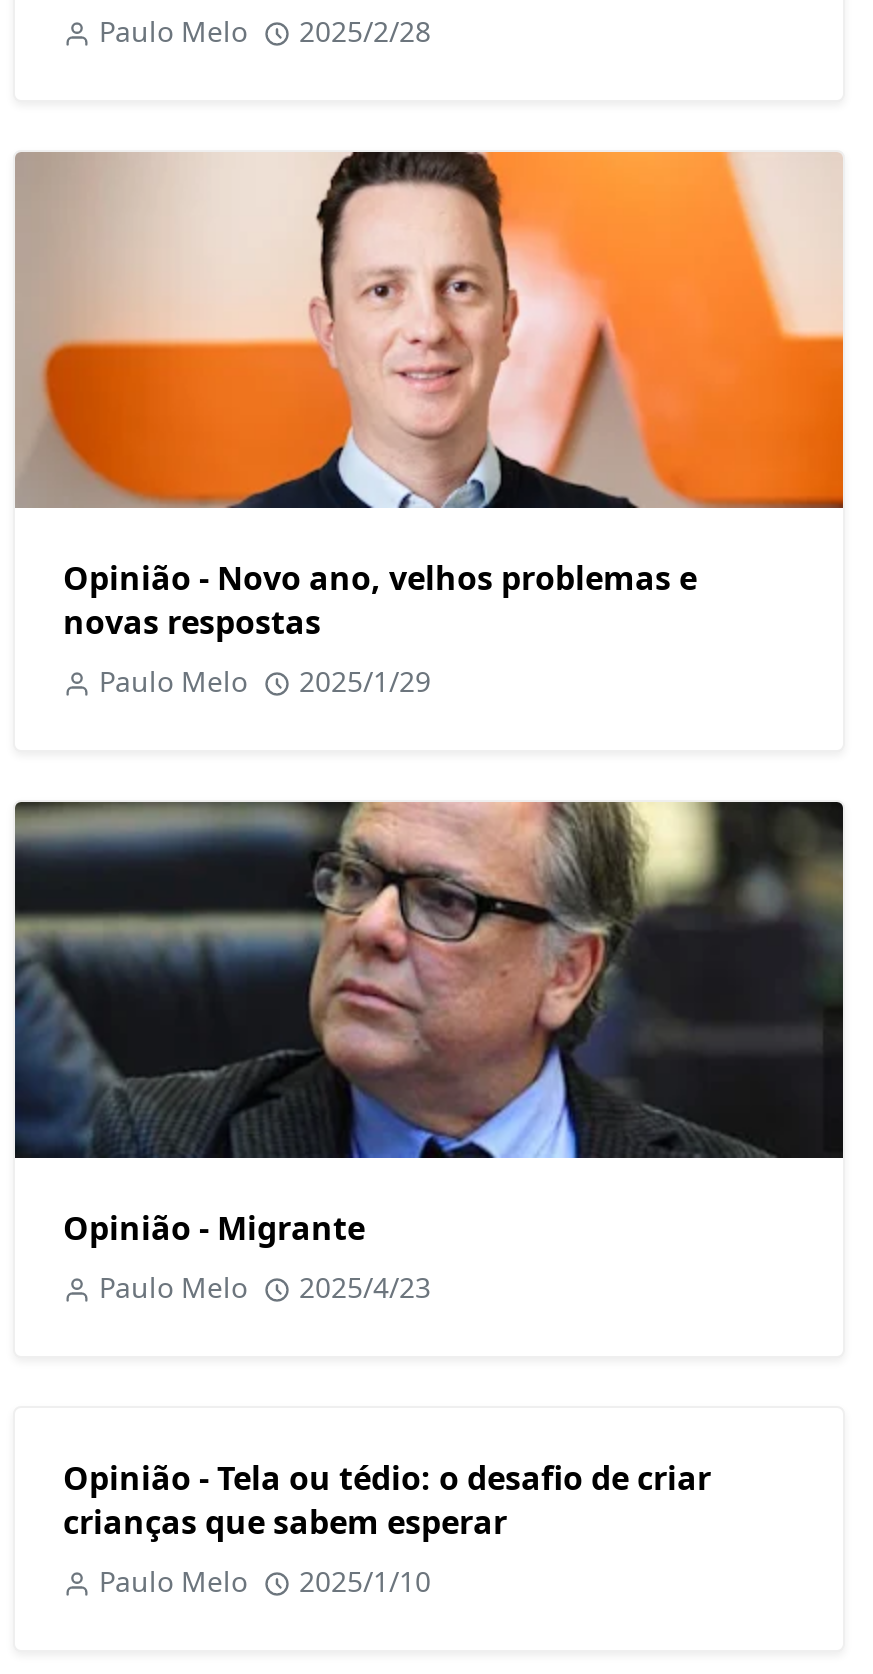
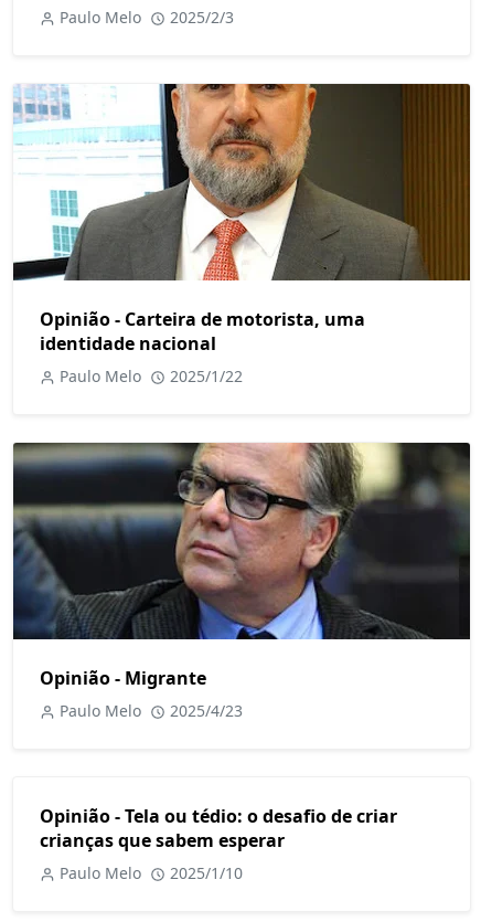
[99,13,431,51] Paulo Melo 2025/2/28 -> [60,7,234,28] Paulo Melo 2025/2/3
[13,150,845,645] [image] | Opinião - Novo ano, velhos problemas e | novas respostas -> [13,83,471,356] [image] | Opinião - Carteira de motorista, uma | identidade nacional
[99,663,431,701] Paulo Melo 2025/1/29 -> [60,366,243,387] Paulo Melo 2025/1/22

